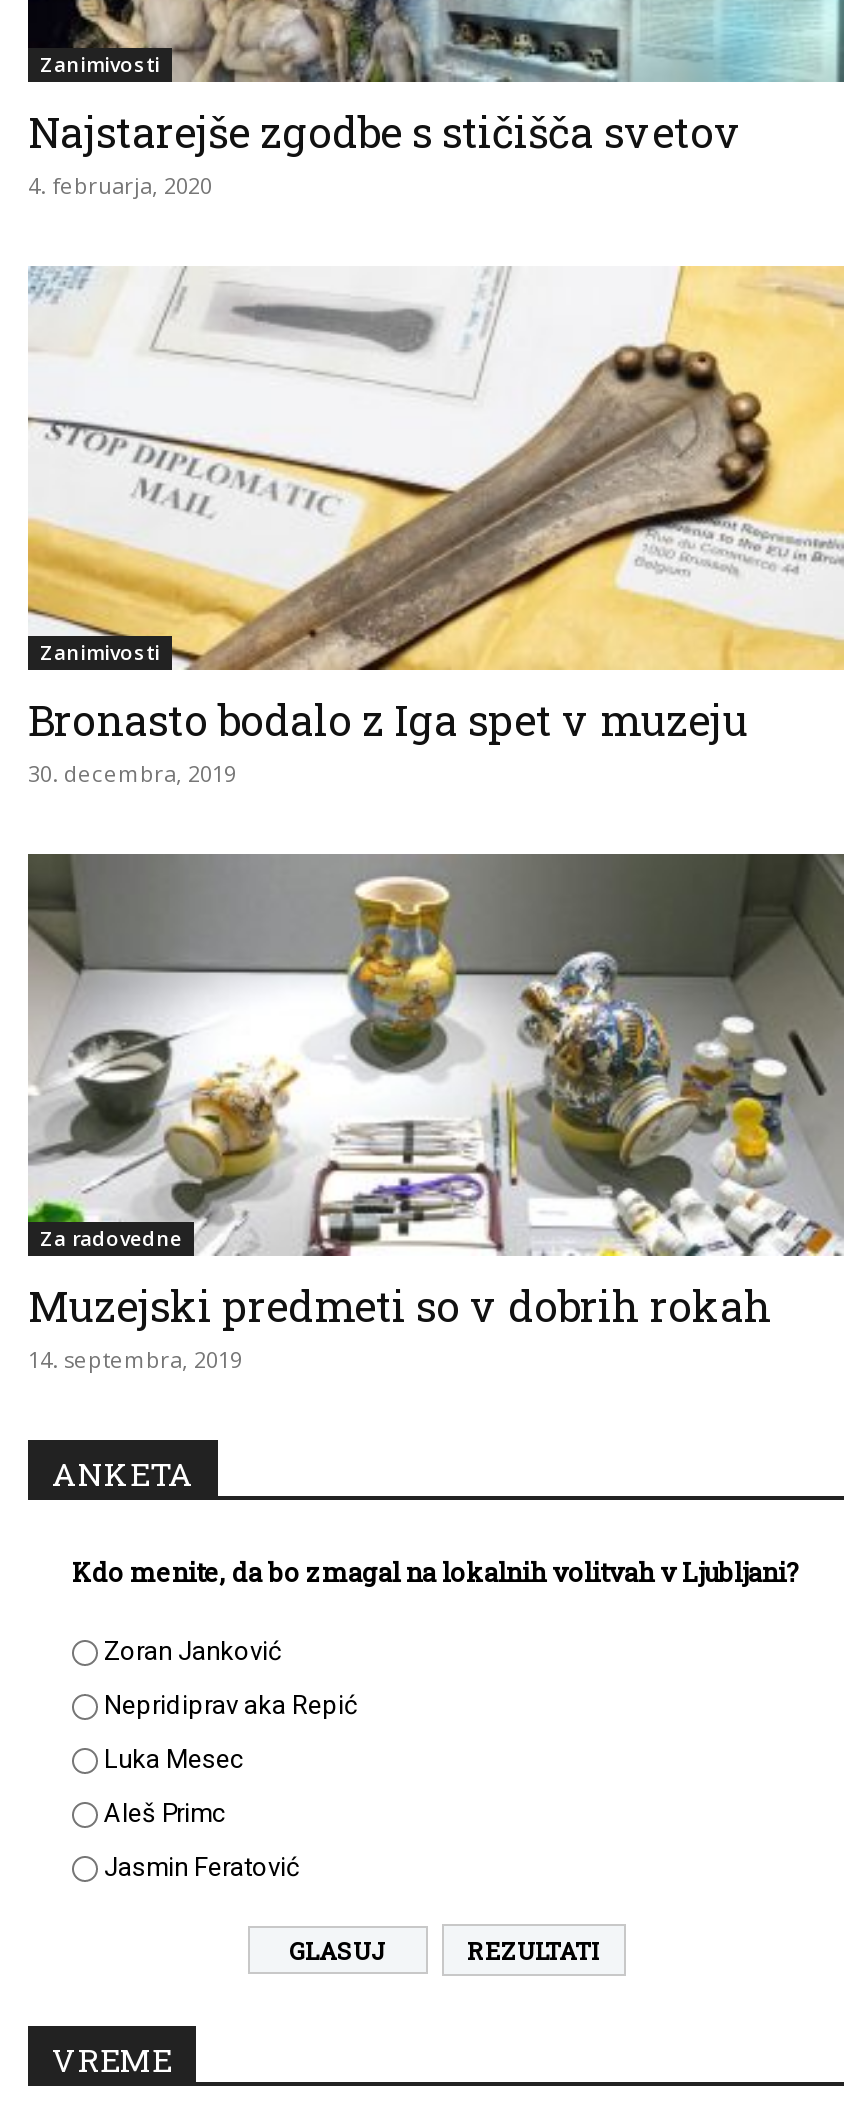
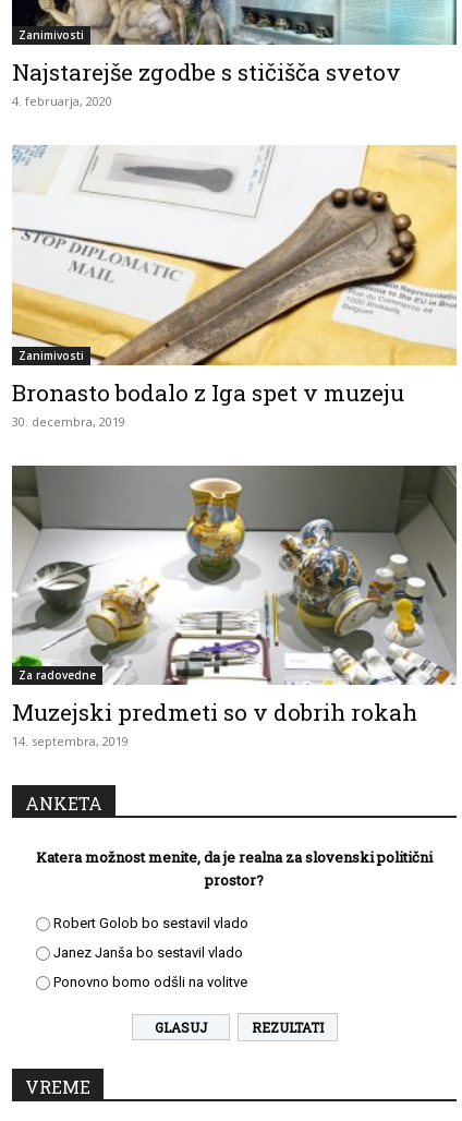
[72,1555,800,1883] Kdo menite, da bo zmagal na lokalnih volitvah v Ljubljani? | Zoran Janković | Nepridiprav aka Repić | Luka Mesec | Aleš Primc | Jasmin Feratović -> [36,848,433,991] Katera možnost menite, da je realna za slovenski politični | prostor? | Robert Golob bo sestavil vlado | Janez Janša bo sestavil vlado | Ponovno bomo odšli na volitve

